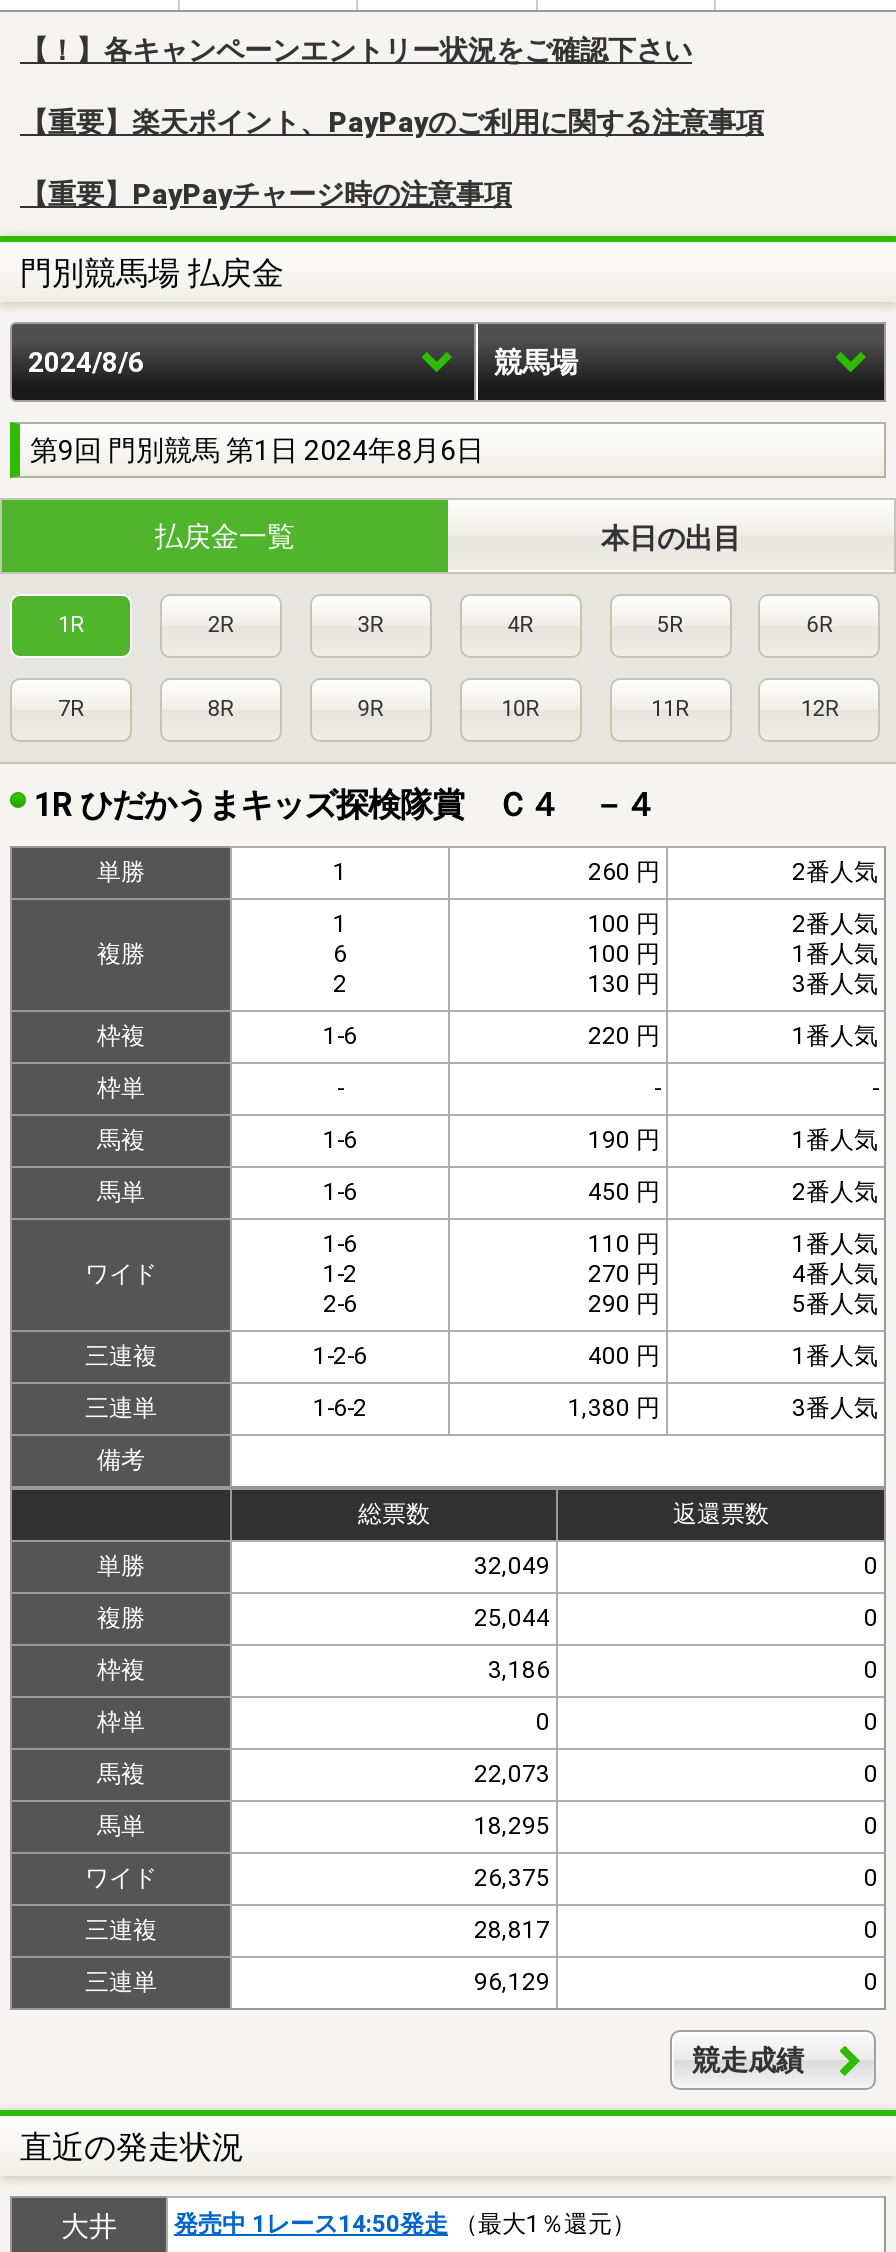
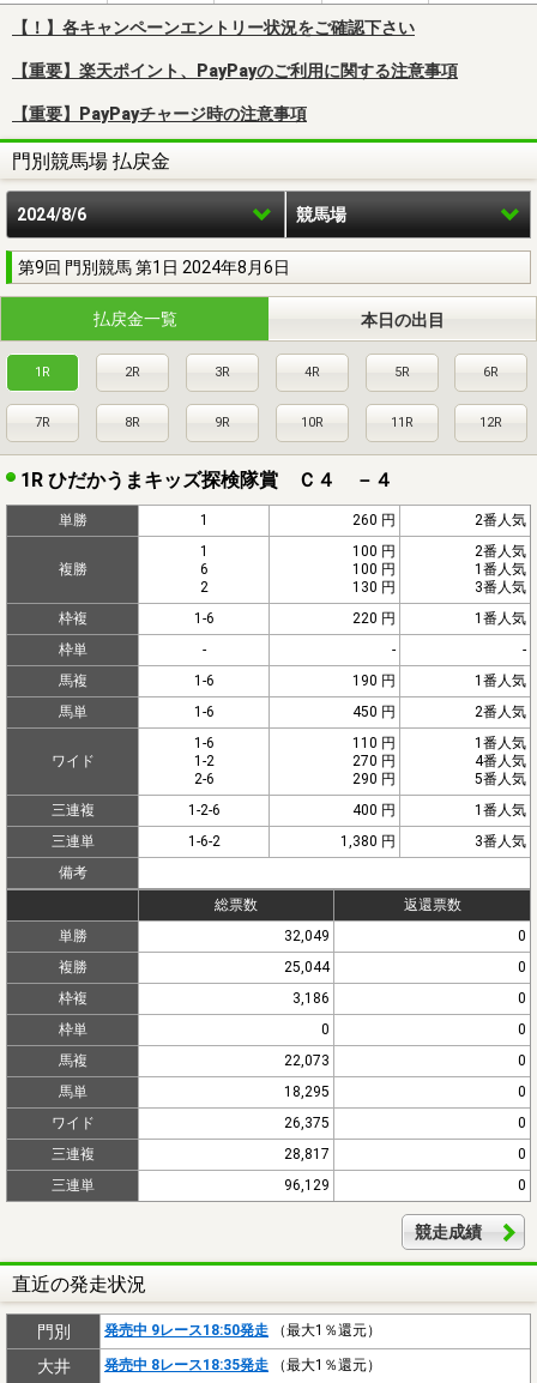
none -> [37,1322,381,1341] 門別 | 発売中 9レース18:50発走（最大1％還元）
[174,2210,636,2238] 発売中 1レース14:50発走（最大1％還元） -> [104,1356,381,1373] 発売中 8レース18:35発走（最大1％還元）

